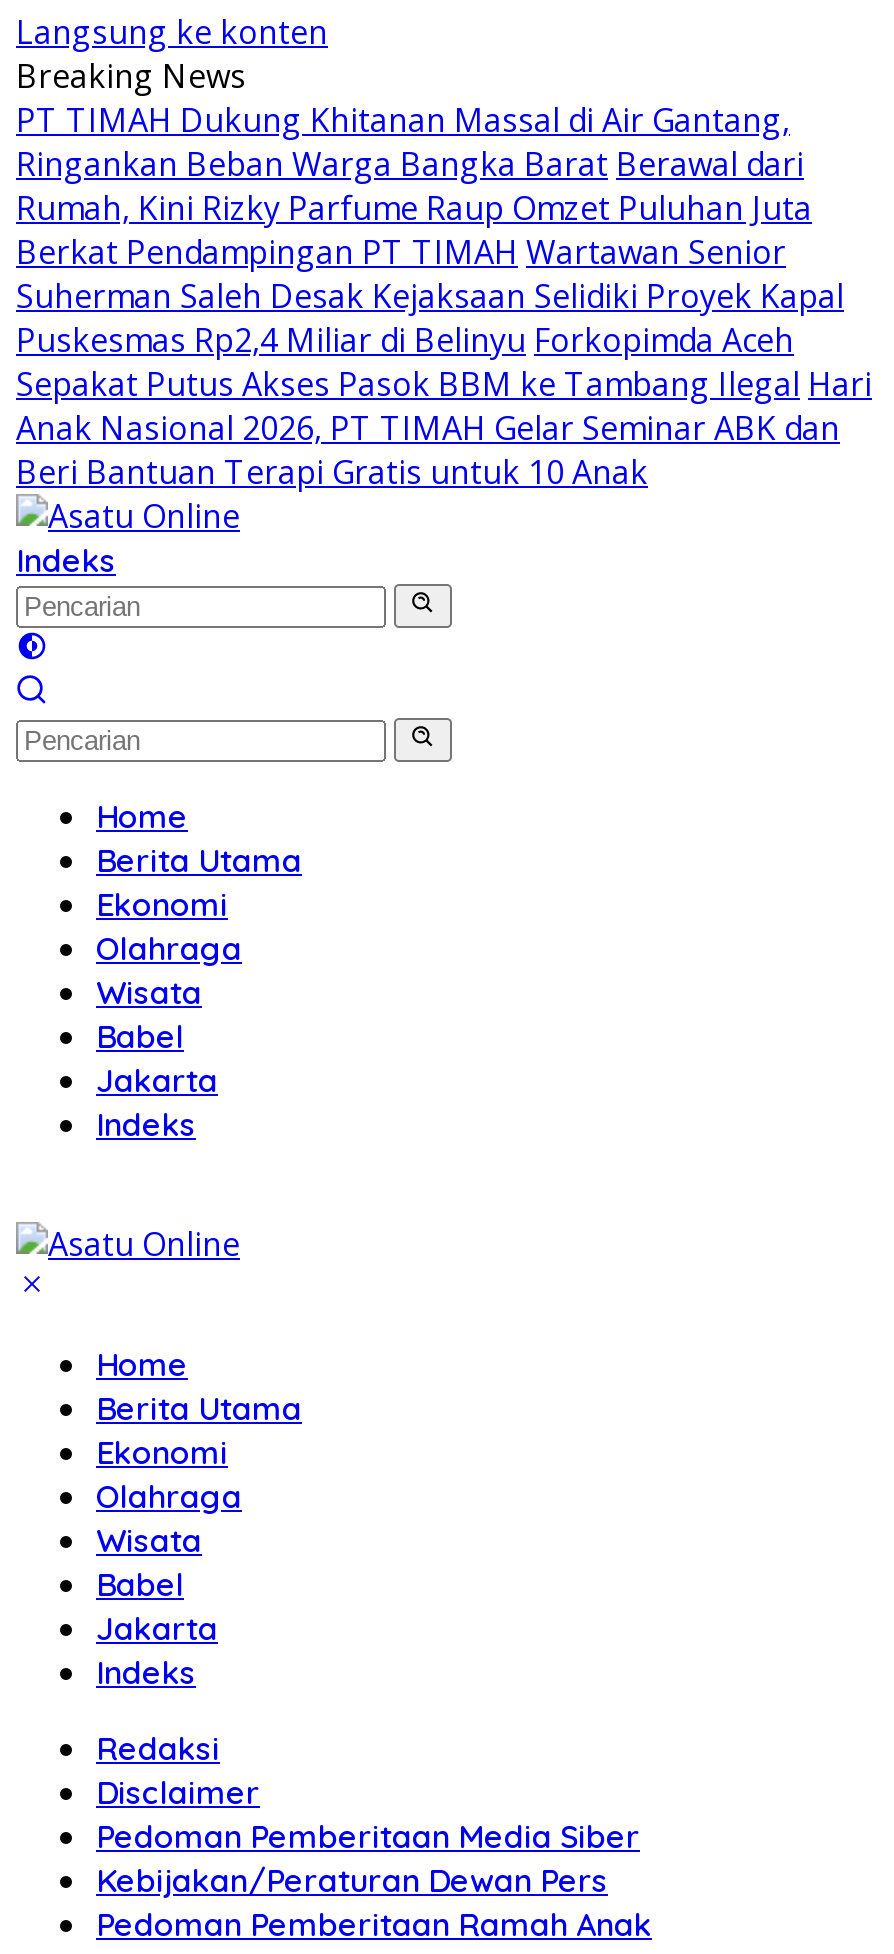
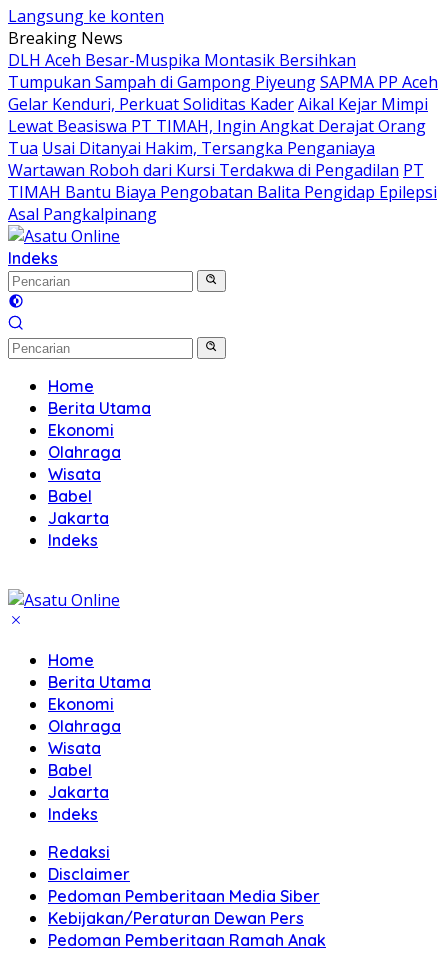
[16,98,872,494] PT TIMAH Dukung Khitanan Massal di Air Gantang, | Ringankan Beban Warga Bangka Barat Berawal dari | Rumah, Kini Rizky Parfume Raup Omzet Puluhan Juta | Berkat Pendampingan PT TIMAH Wartawan Senior | Suherman Saleh Desak Kejaksaan Selidiki Proyek Kapal | Puskesmas Rp2,4 Miliar di Belinyu Forkopimda Aceh | Sepakat Putus Akses Pasok BBM ke Tambang Ilegal Hari | Anak Nasional 2026, PT TIMAH Gelar Seminar ABK dan | Beri Bantuan Terapi Gratis untuk 10 Anak -> [8,49,438,225] DLH Aceh Besar-Muspika Montasik Bersihkan | Tumpukan Sampah di Gampong Piyeung SAPMA PP Aceh | Gelar Kenduri, Perkuat Soliditas Kader Aikal Kejar Mimpi | Lewat Beasiswa PT TIMAH, Ingin Angkat Derajat Orang | Tua Usai Ditanyai Hakim, Tersangka Penganiaya | Wartawan Roboh dari Kursi Terdakwa di Pengadilan PT | TIMAH Bantu Biaya Pengobatan Balita Pengidap Epilepsi | Asal Pangkalpinang

